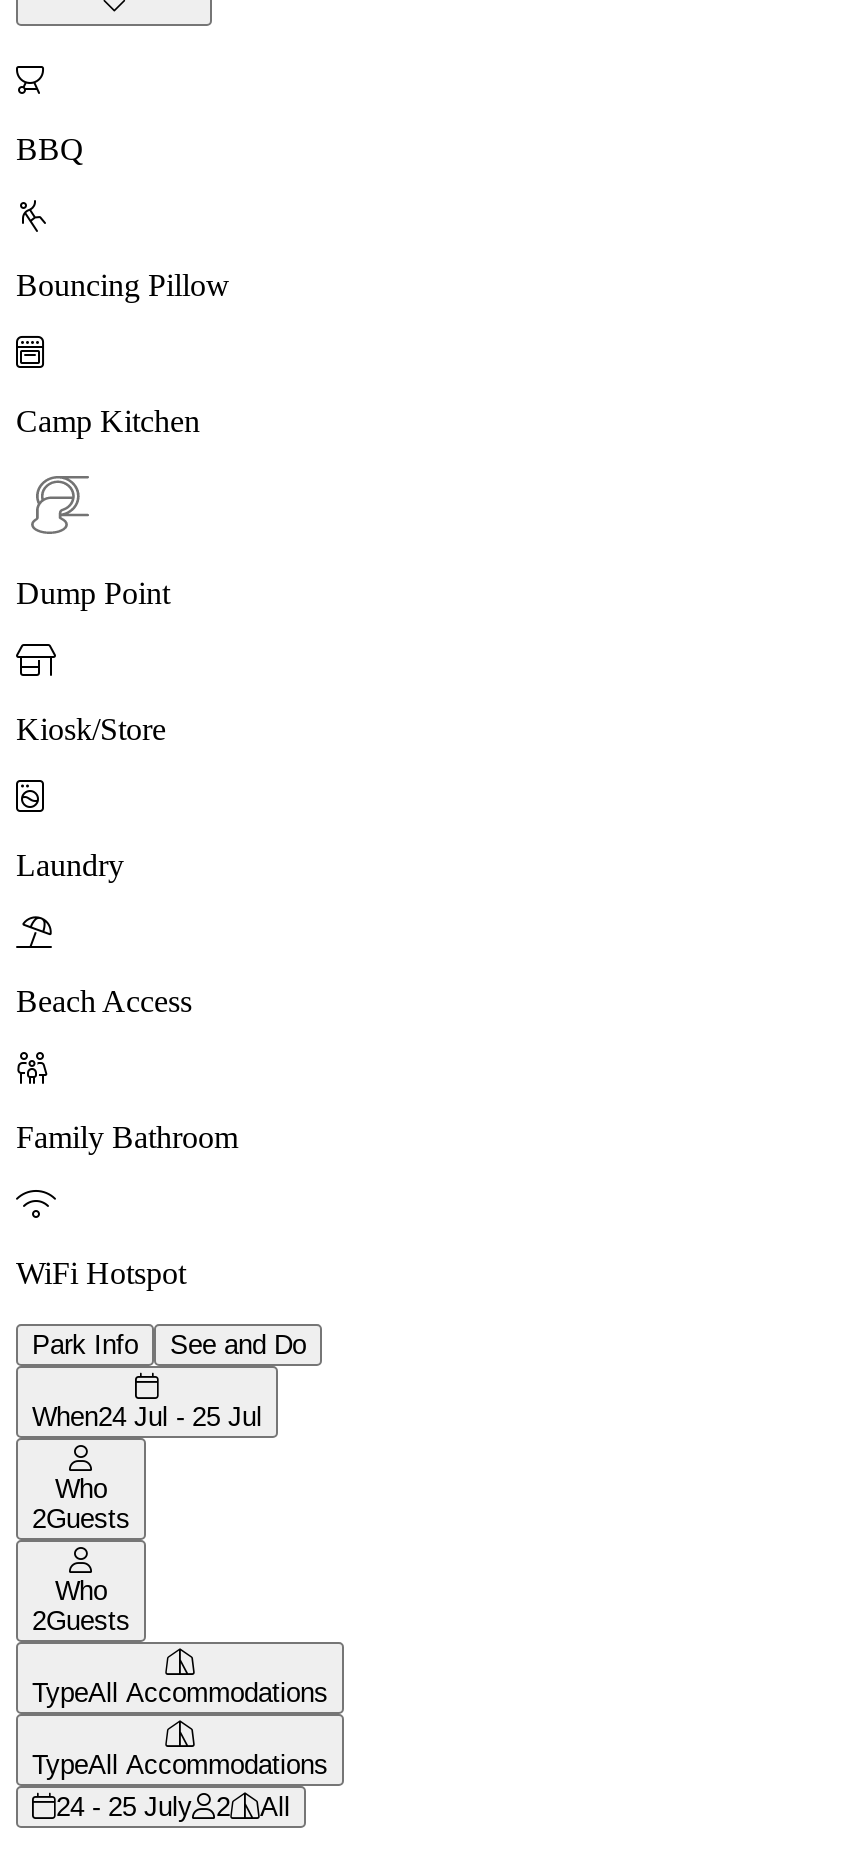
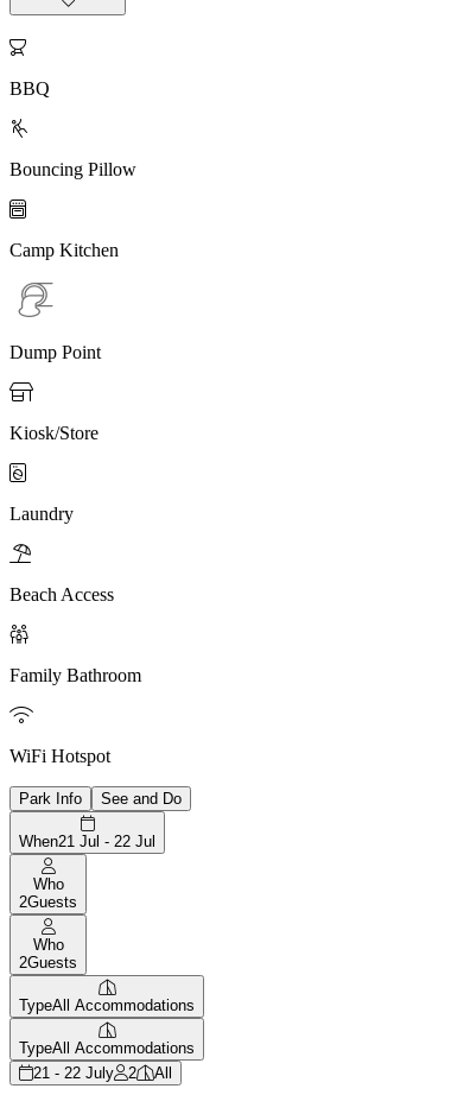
[32,1402,262,1432] When24 Jul - 25 Jul -> [19,832,155,850] When21 Jul - 22 Jul
[56,1792,290,1822] 24 - 25 July 2 All -> [33,1064,172,1082] 21 - 22 July 2 All

